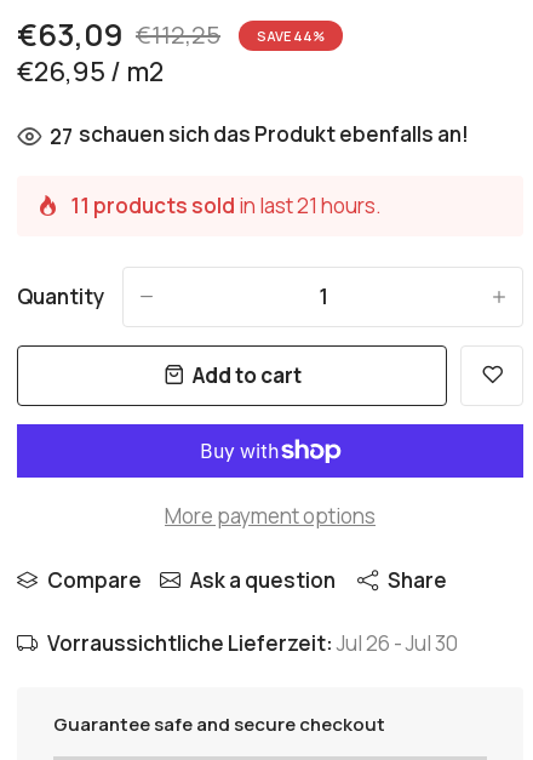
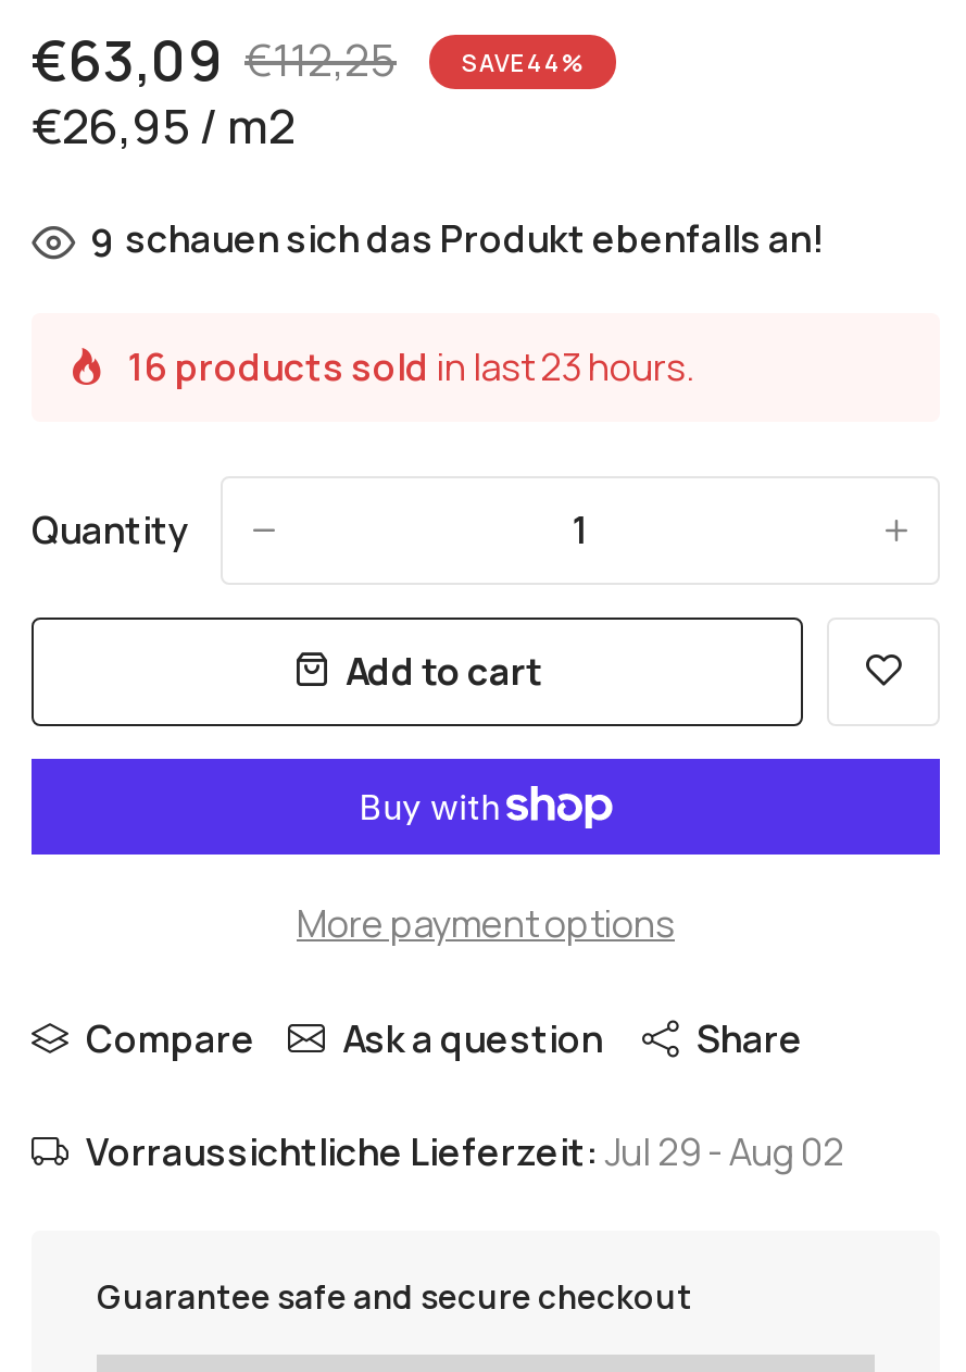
[50,120,469,150] 27 schauen sich das Produkt ebenfalls an! -> [90,214,825,267] 9 schauen sich das Produkt ebenfalls an!
[70,191,382,219] 11 products sold in last 21 hours. -> [127,341,697,391] 16 products sold in last 23 hours.
[47,629,458,657] Vorraussichtliche Lieferzeit: Jul 26 - Jul 30 -> [86,1126,844,1176] Vorraussichtliche Lieferzeit: Jul 29 - Aug 02

